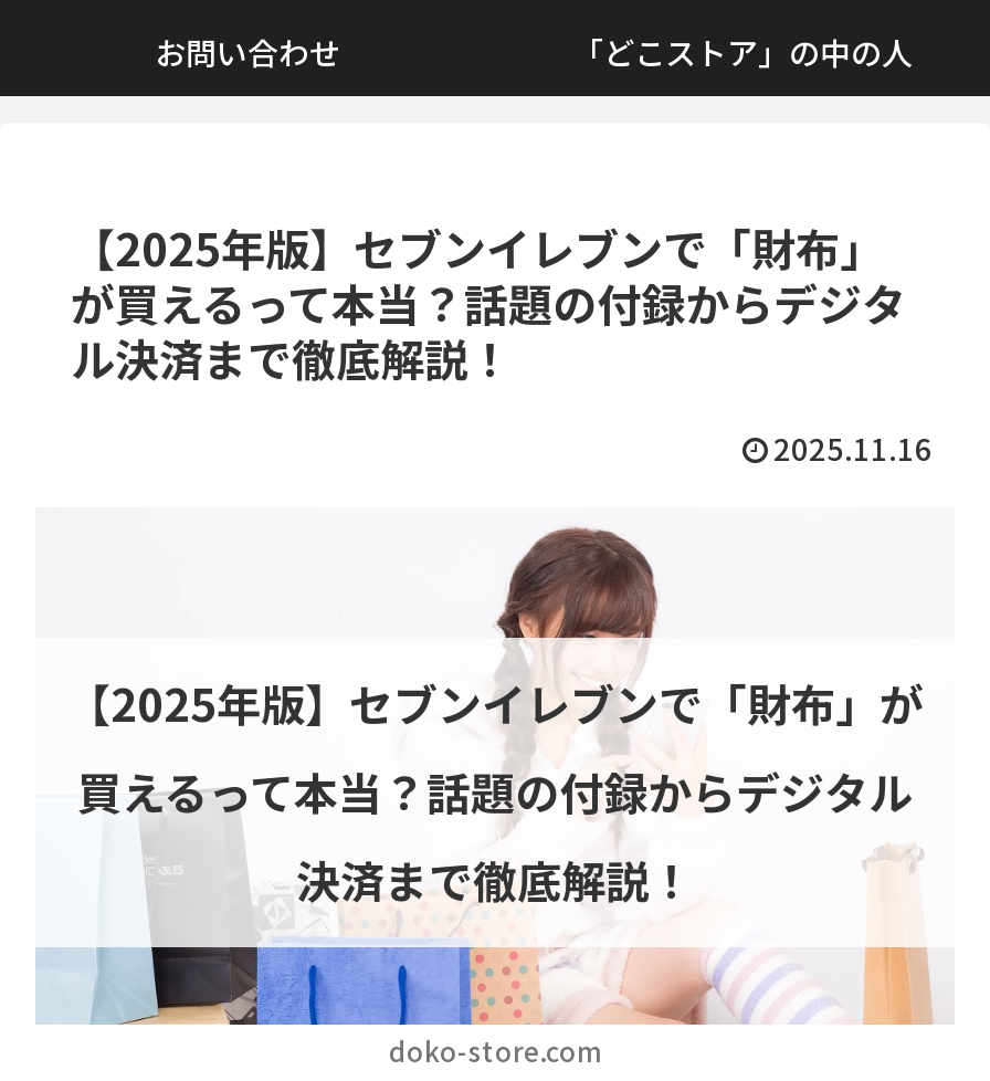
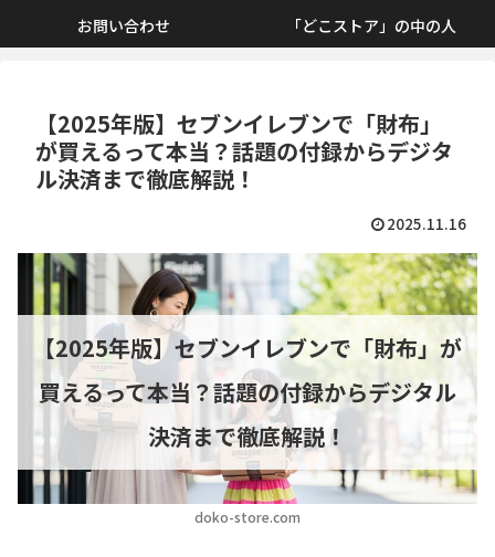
[35,514,955,1027] [image] -> [17,252,478,505] [image]

